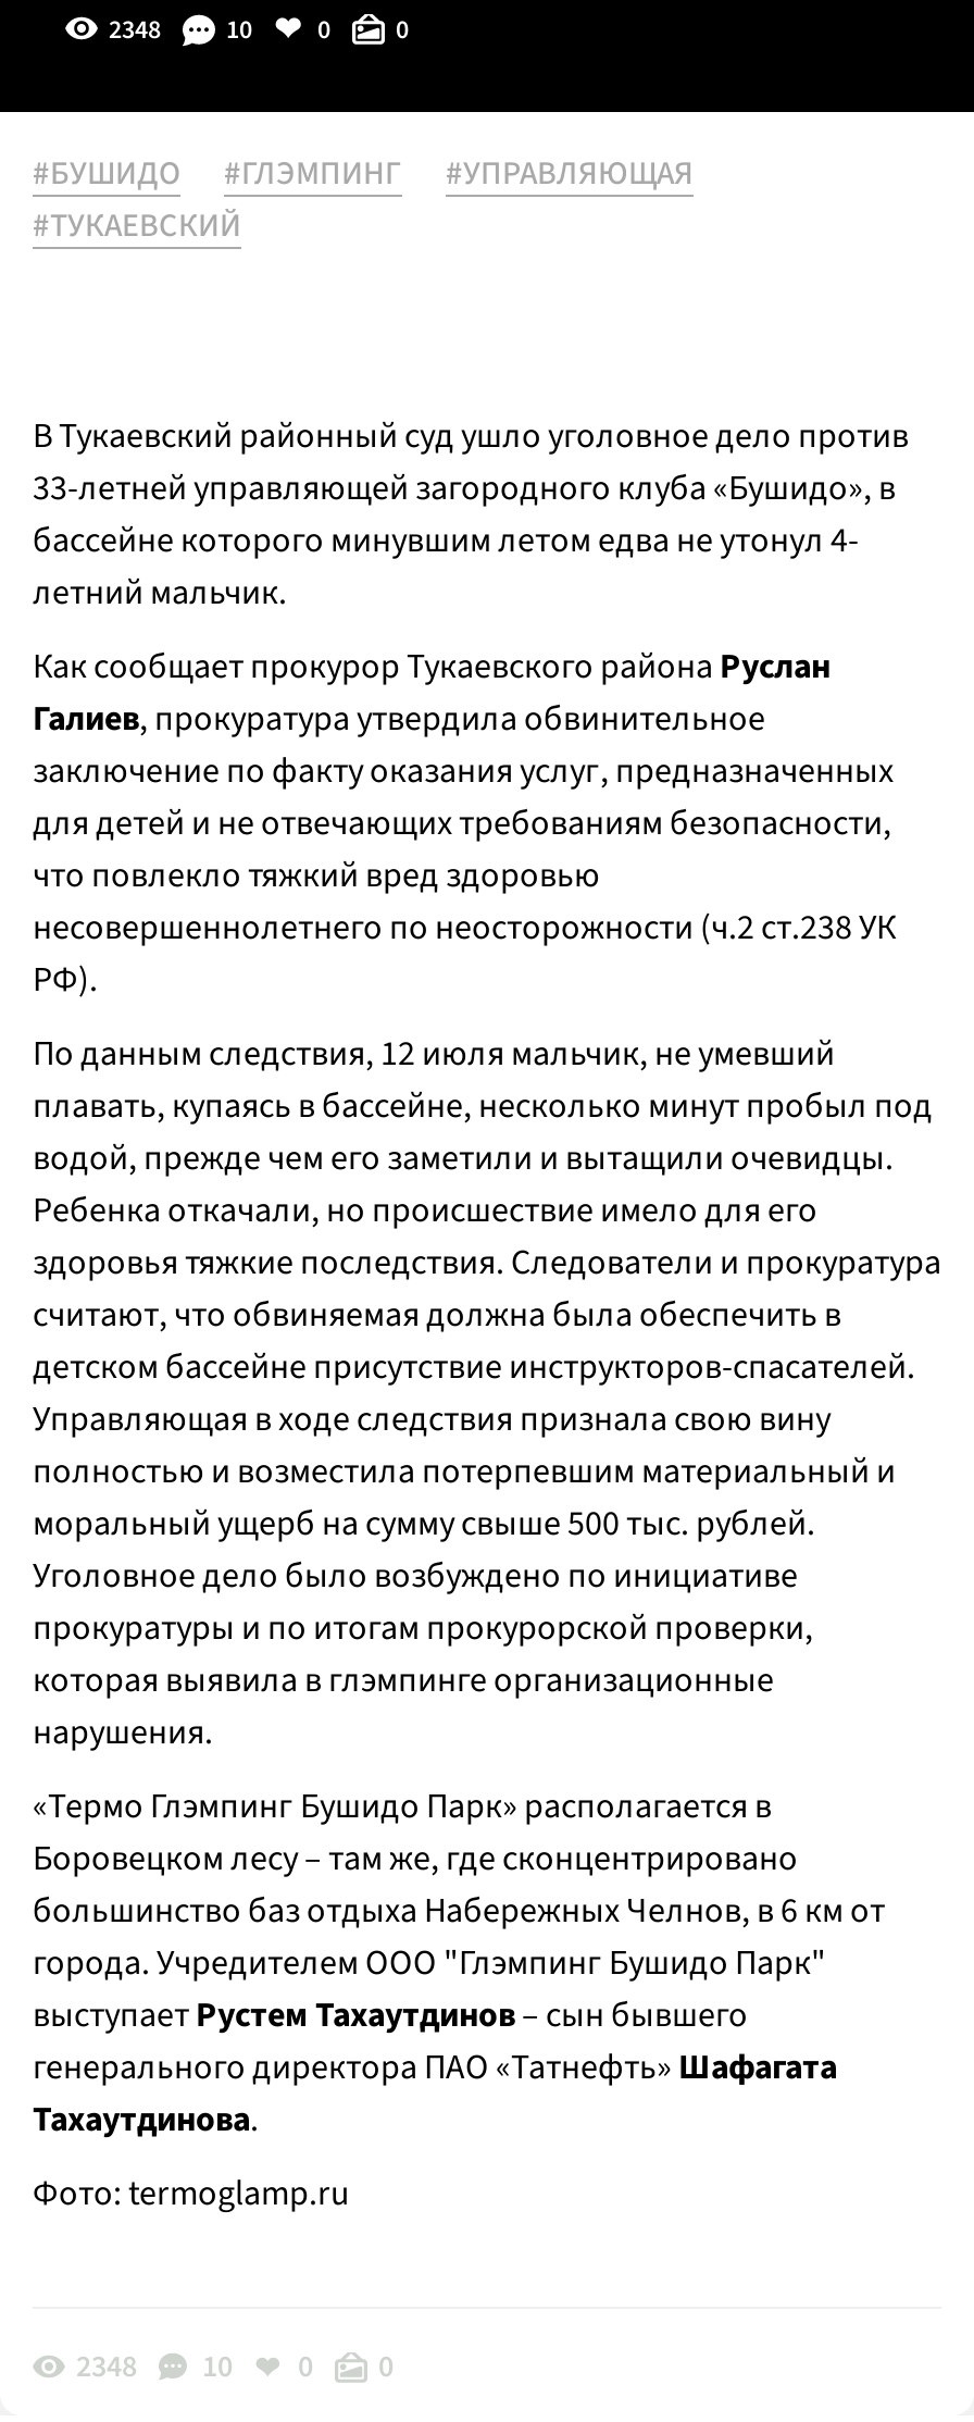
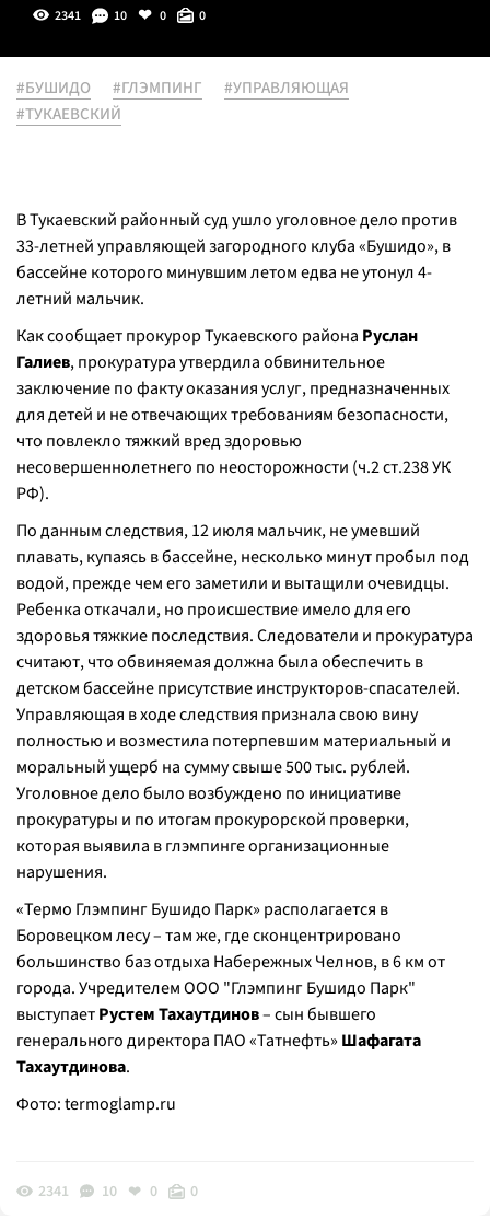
[109,12,409,49] 2348 10 0 0 -> [55,7,206,25] 2341 10 0 0
[76,2346,394,2389] 2348 10 0 0 -> [38,1181,198,1203] 2341 10 0 0

